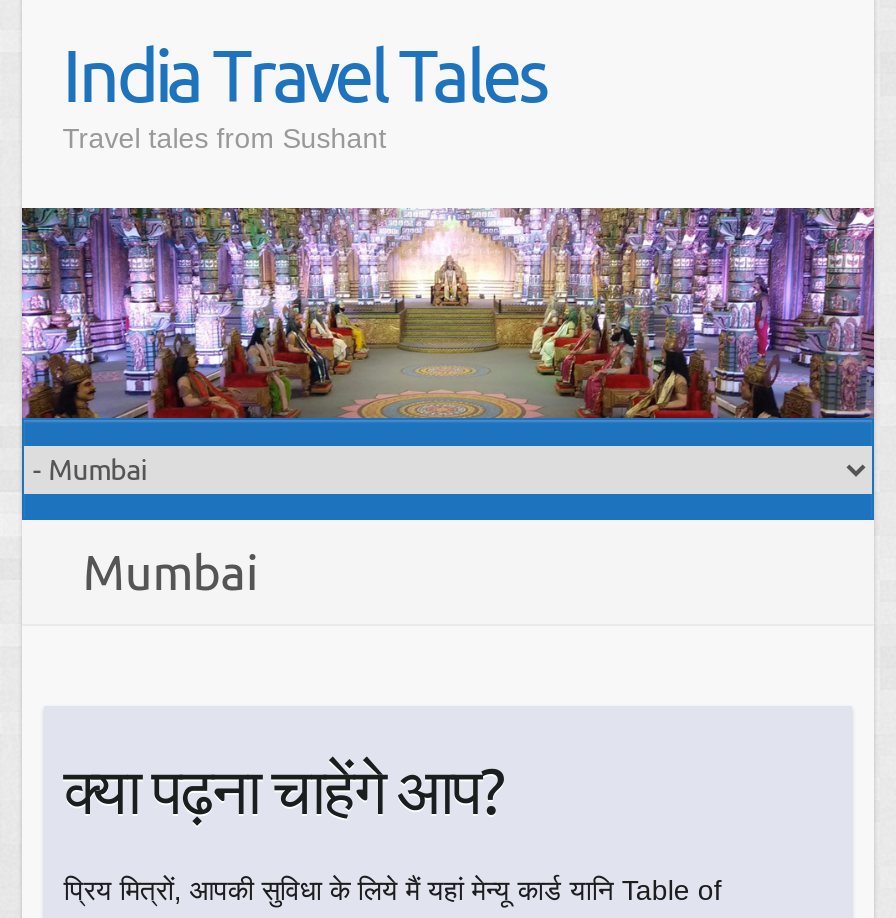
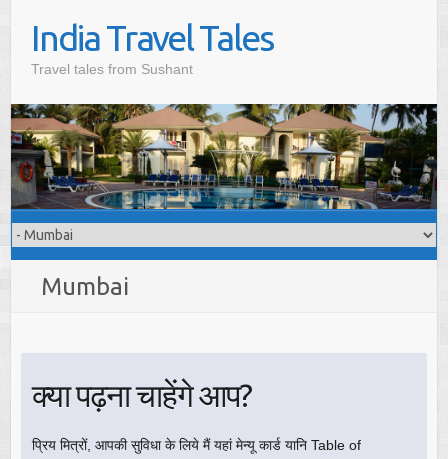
[20,206,876,420] [image] -> [10,103,438,210] [image]

